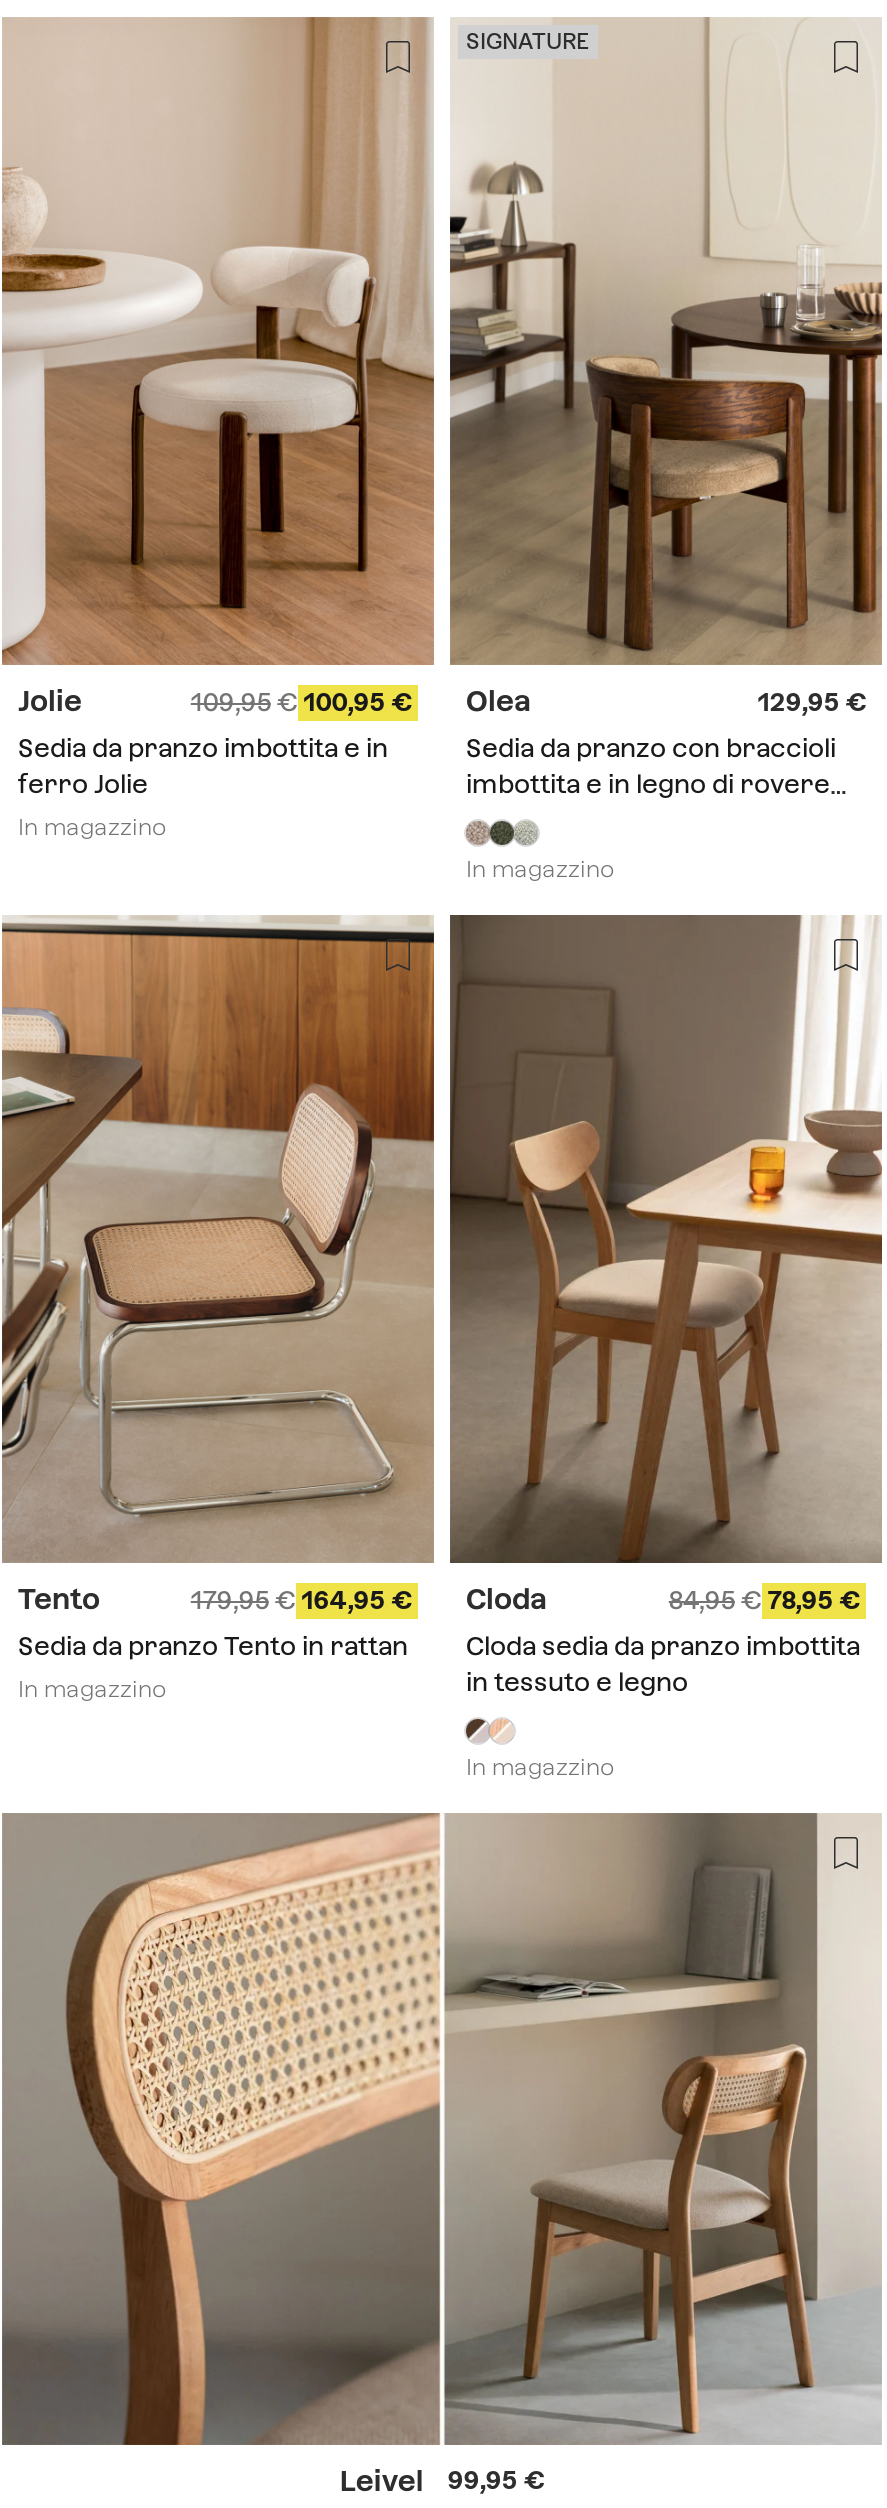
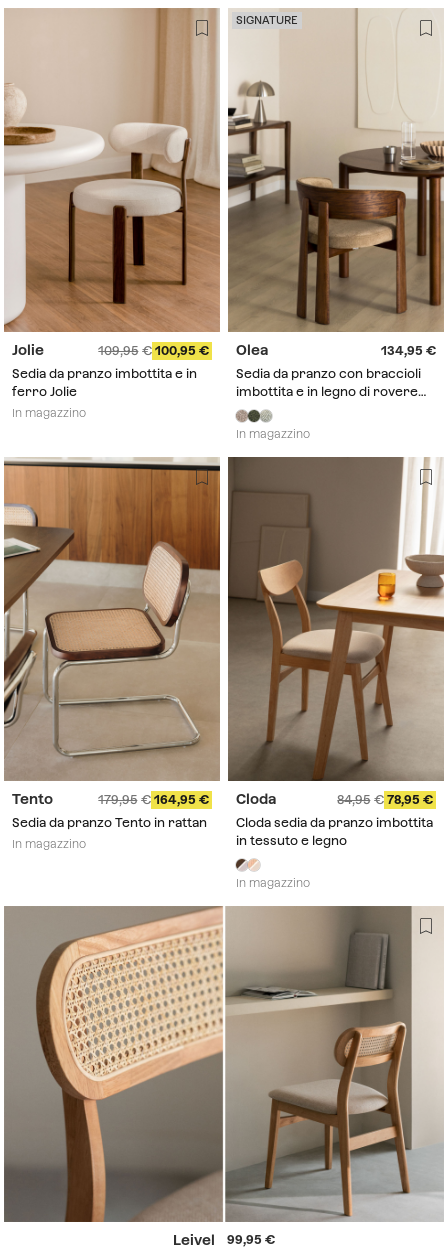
[758,687,840,717] 129,95 -> [381,343,423,358] 134,95

